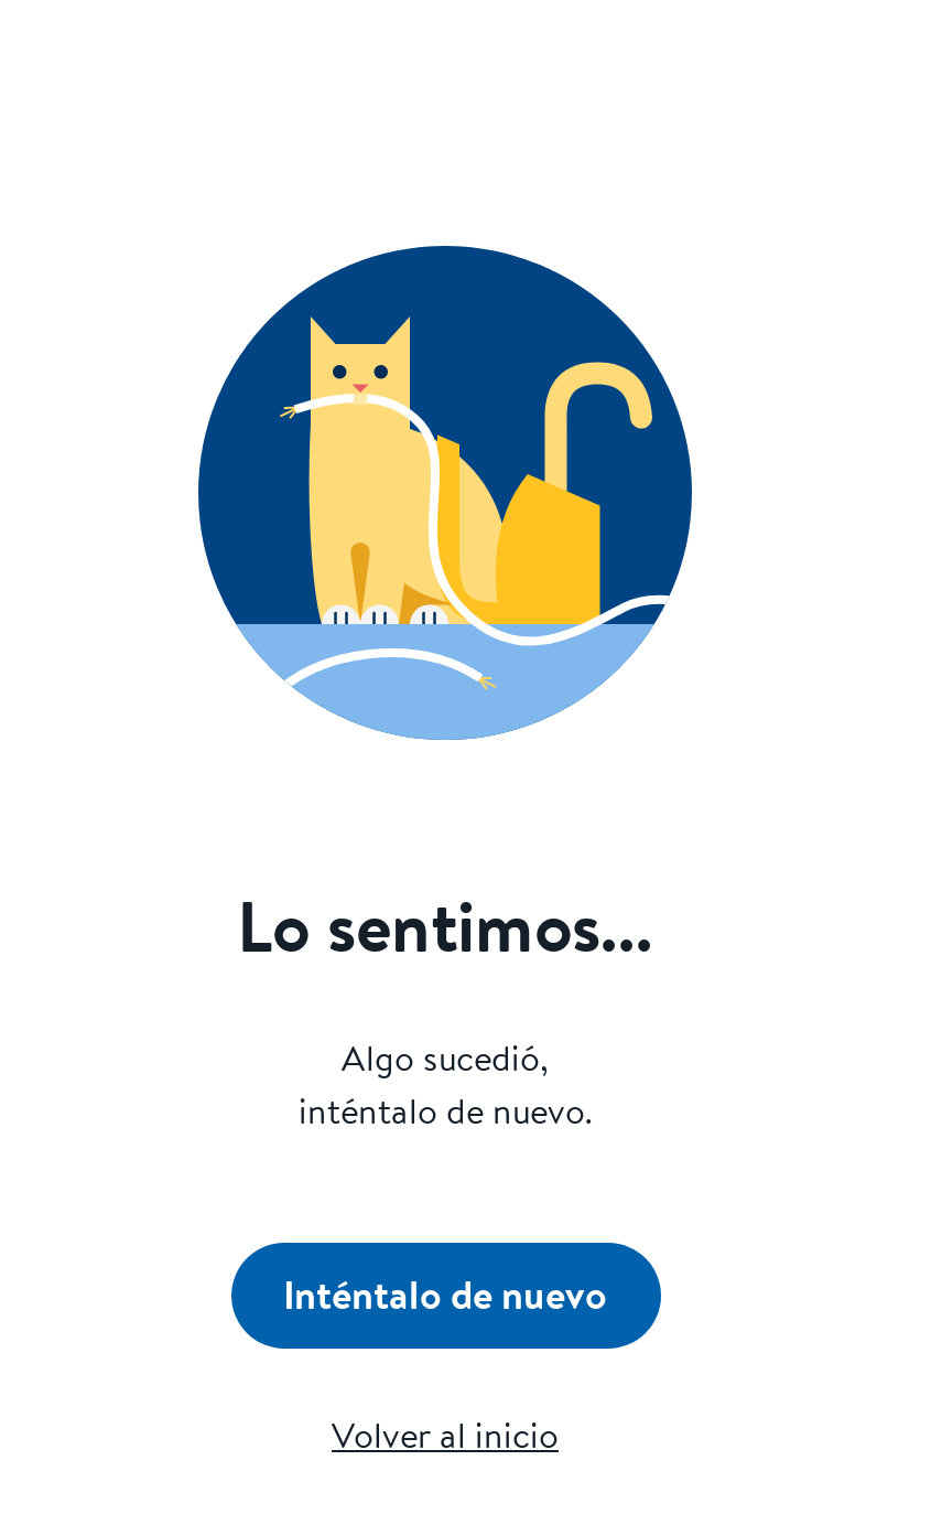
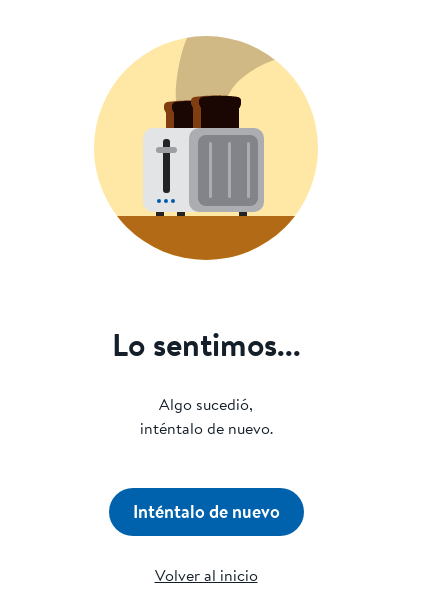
[196,244,694,742] [image] -> [94,36,318,261] [image]

